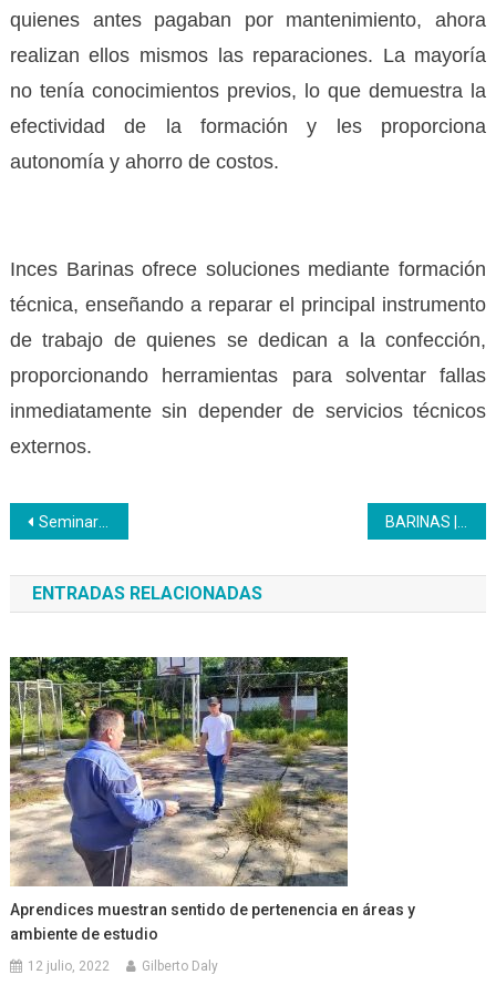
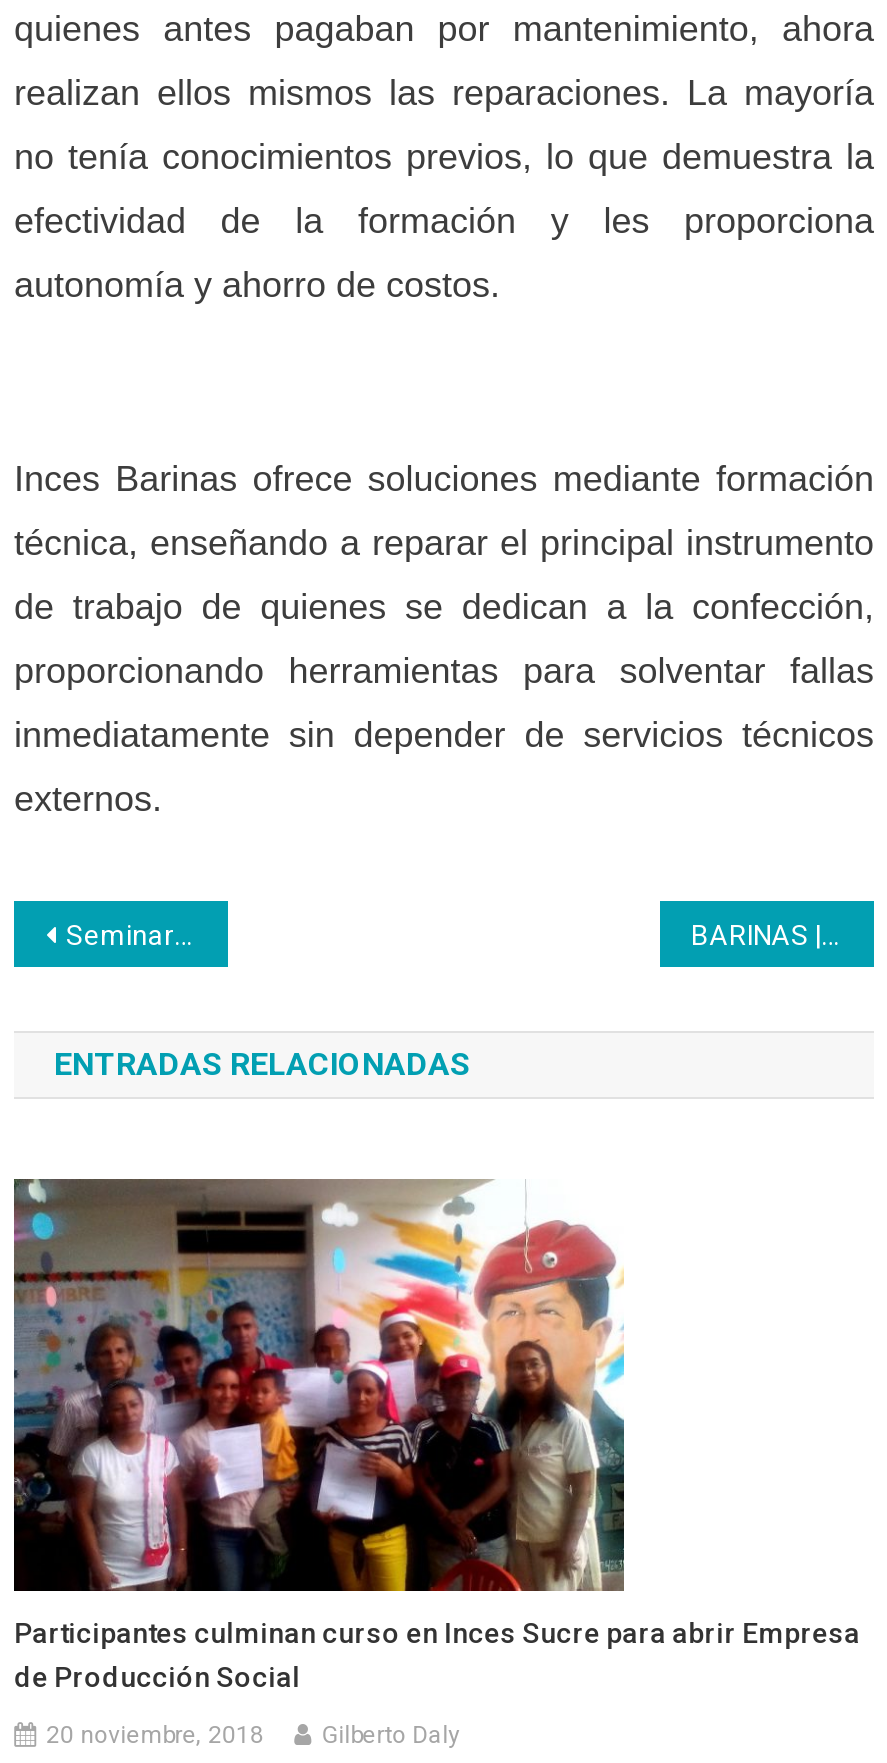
[9,656,415,942] [image] | Aprendices muestran sentido de pertenencia en áreas y | ambiente de estudio -> [12,1179,860,1692] [image] | Participantes culminan curso en Inces Sucre para abrir Empresa | de Producción Social
[28,958,110,973] 12 julio, 2022 -> [46,1720,264,1748] 20 noviembre, 2018

